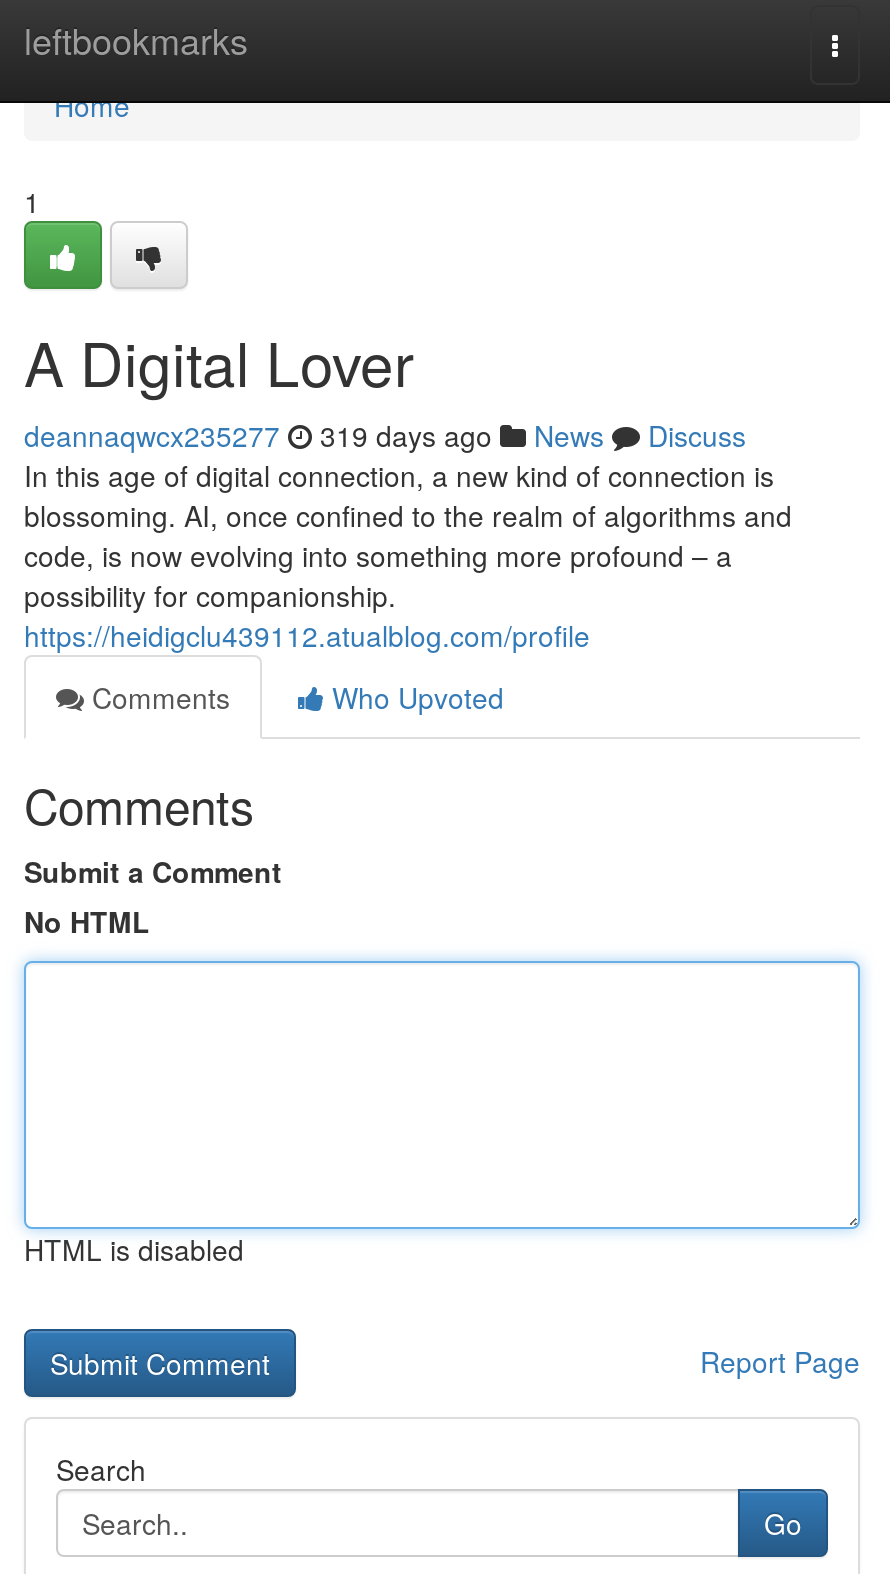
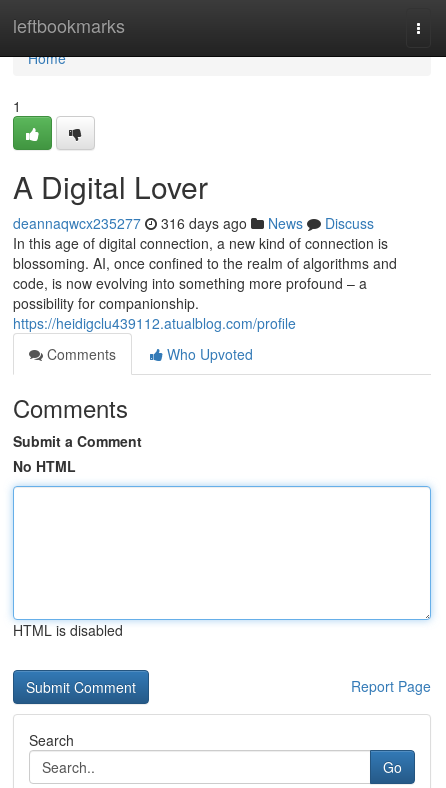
[24,415,746,455] deannaqwcx235277 319 days ago News Discuss -> [13,213,374,233] deannaqwcx235277 316 days ago News Discuss

